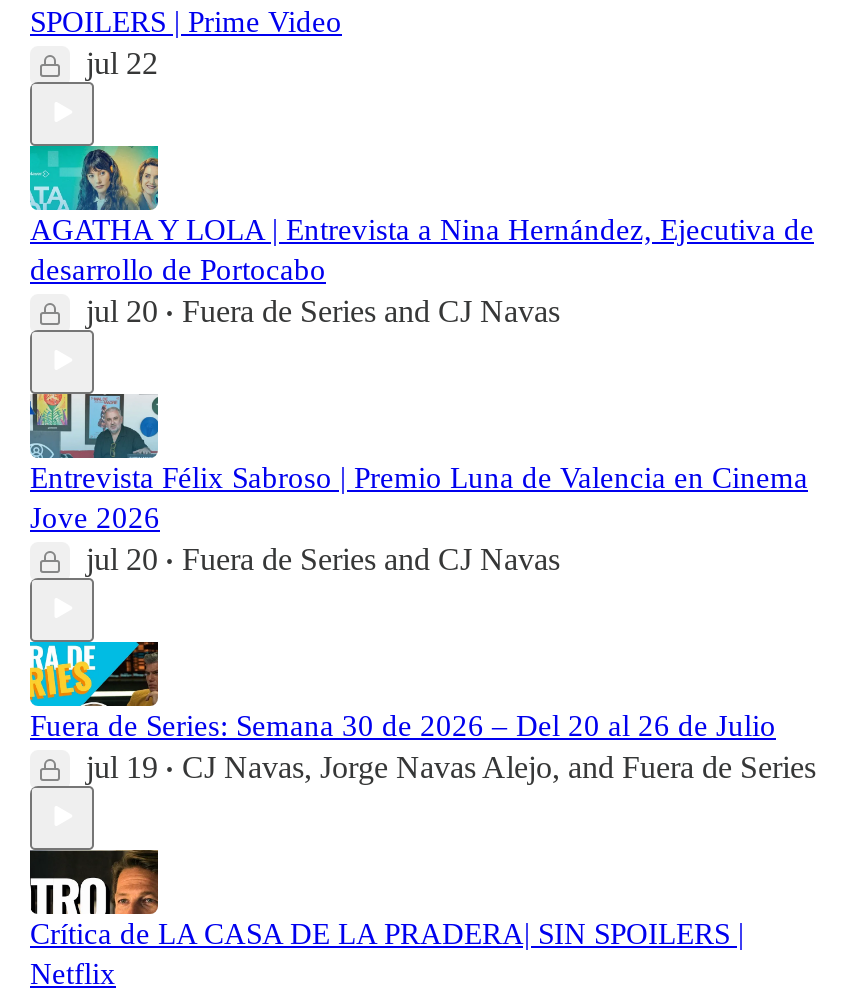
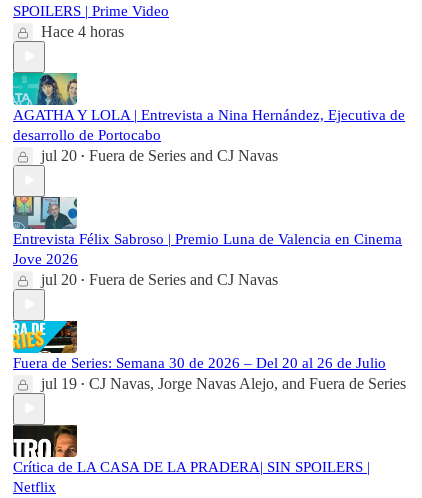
[86,45,158,79] jul 22 -> [41,23,124,40] Hace 4 horas

